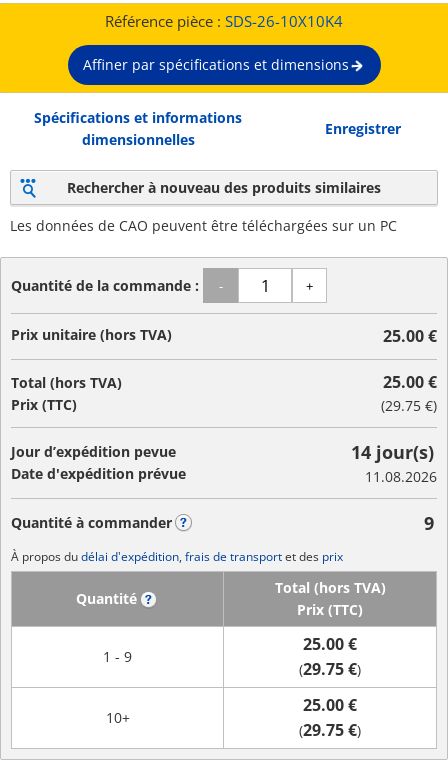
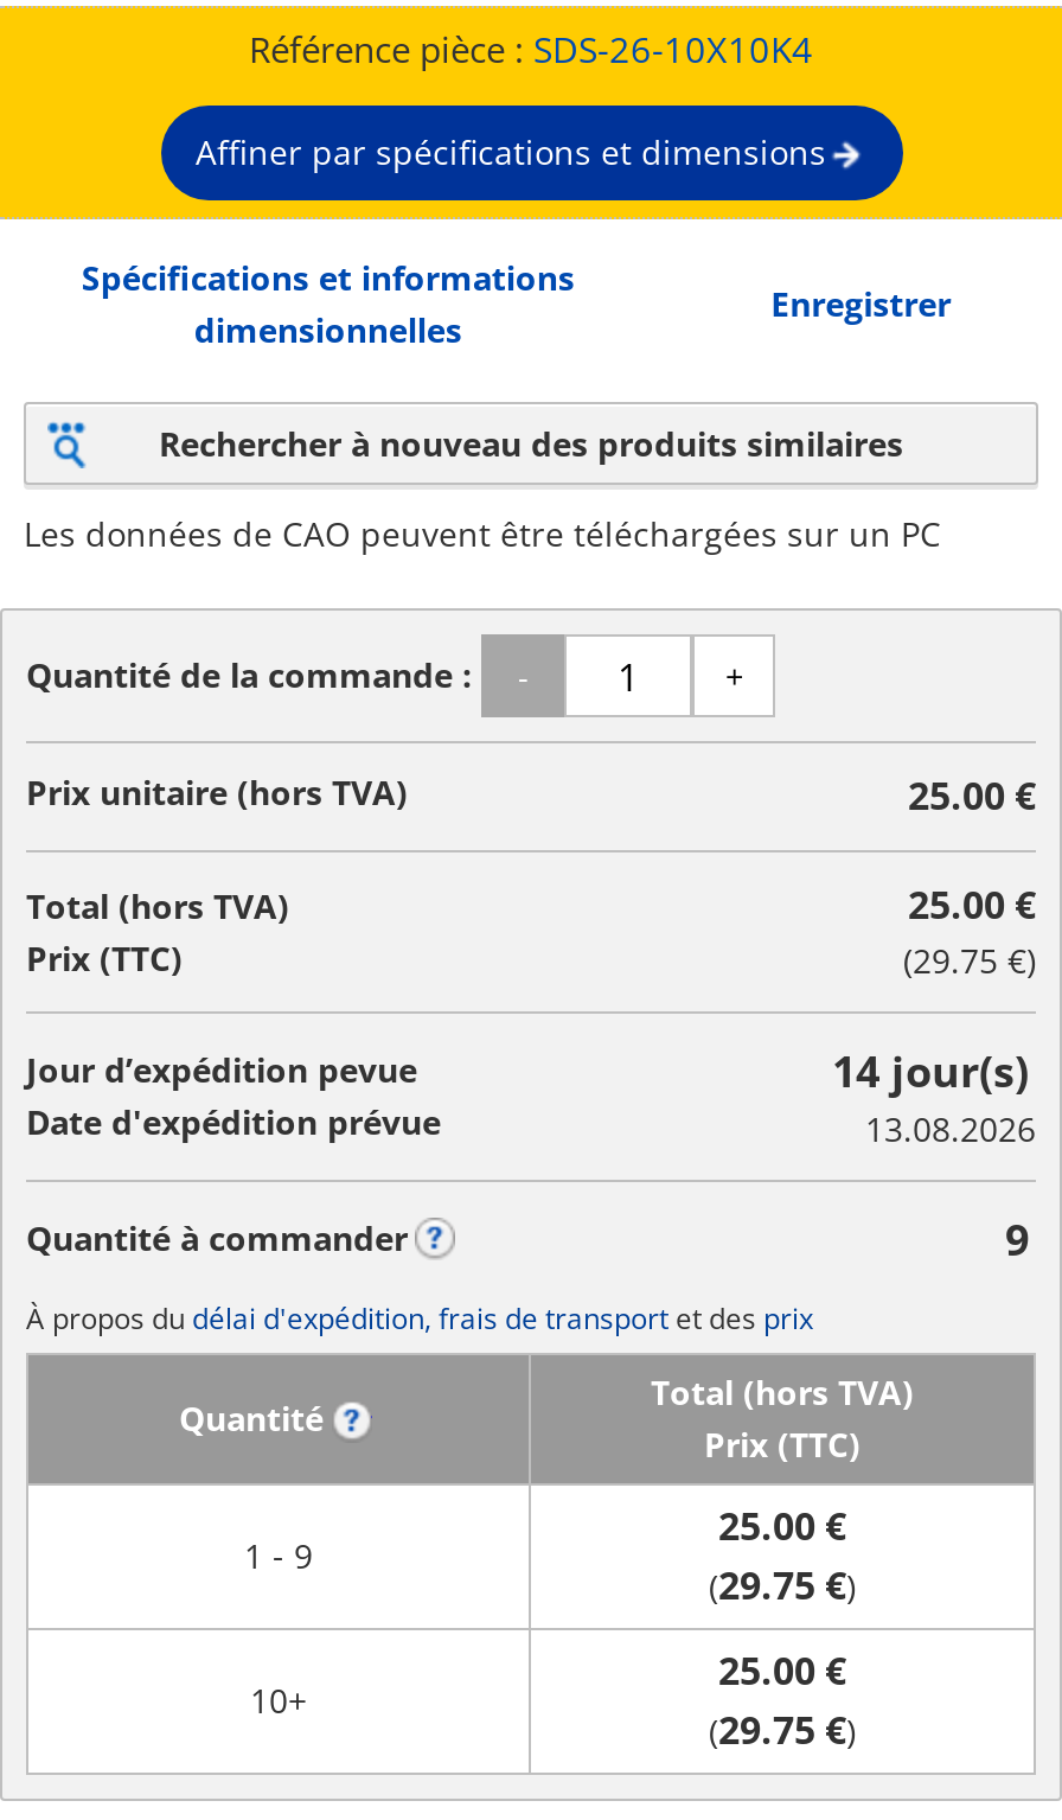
[365,467,437,486] 11.08.2026 -> [865,1106,1036,1151] 13.08.2026

